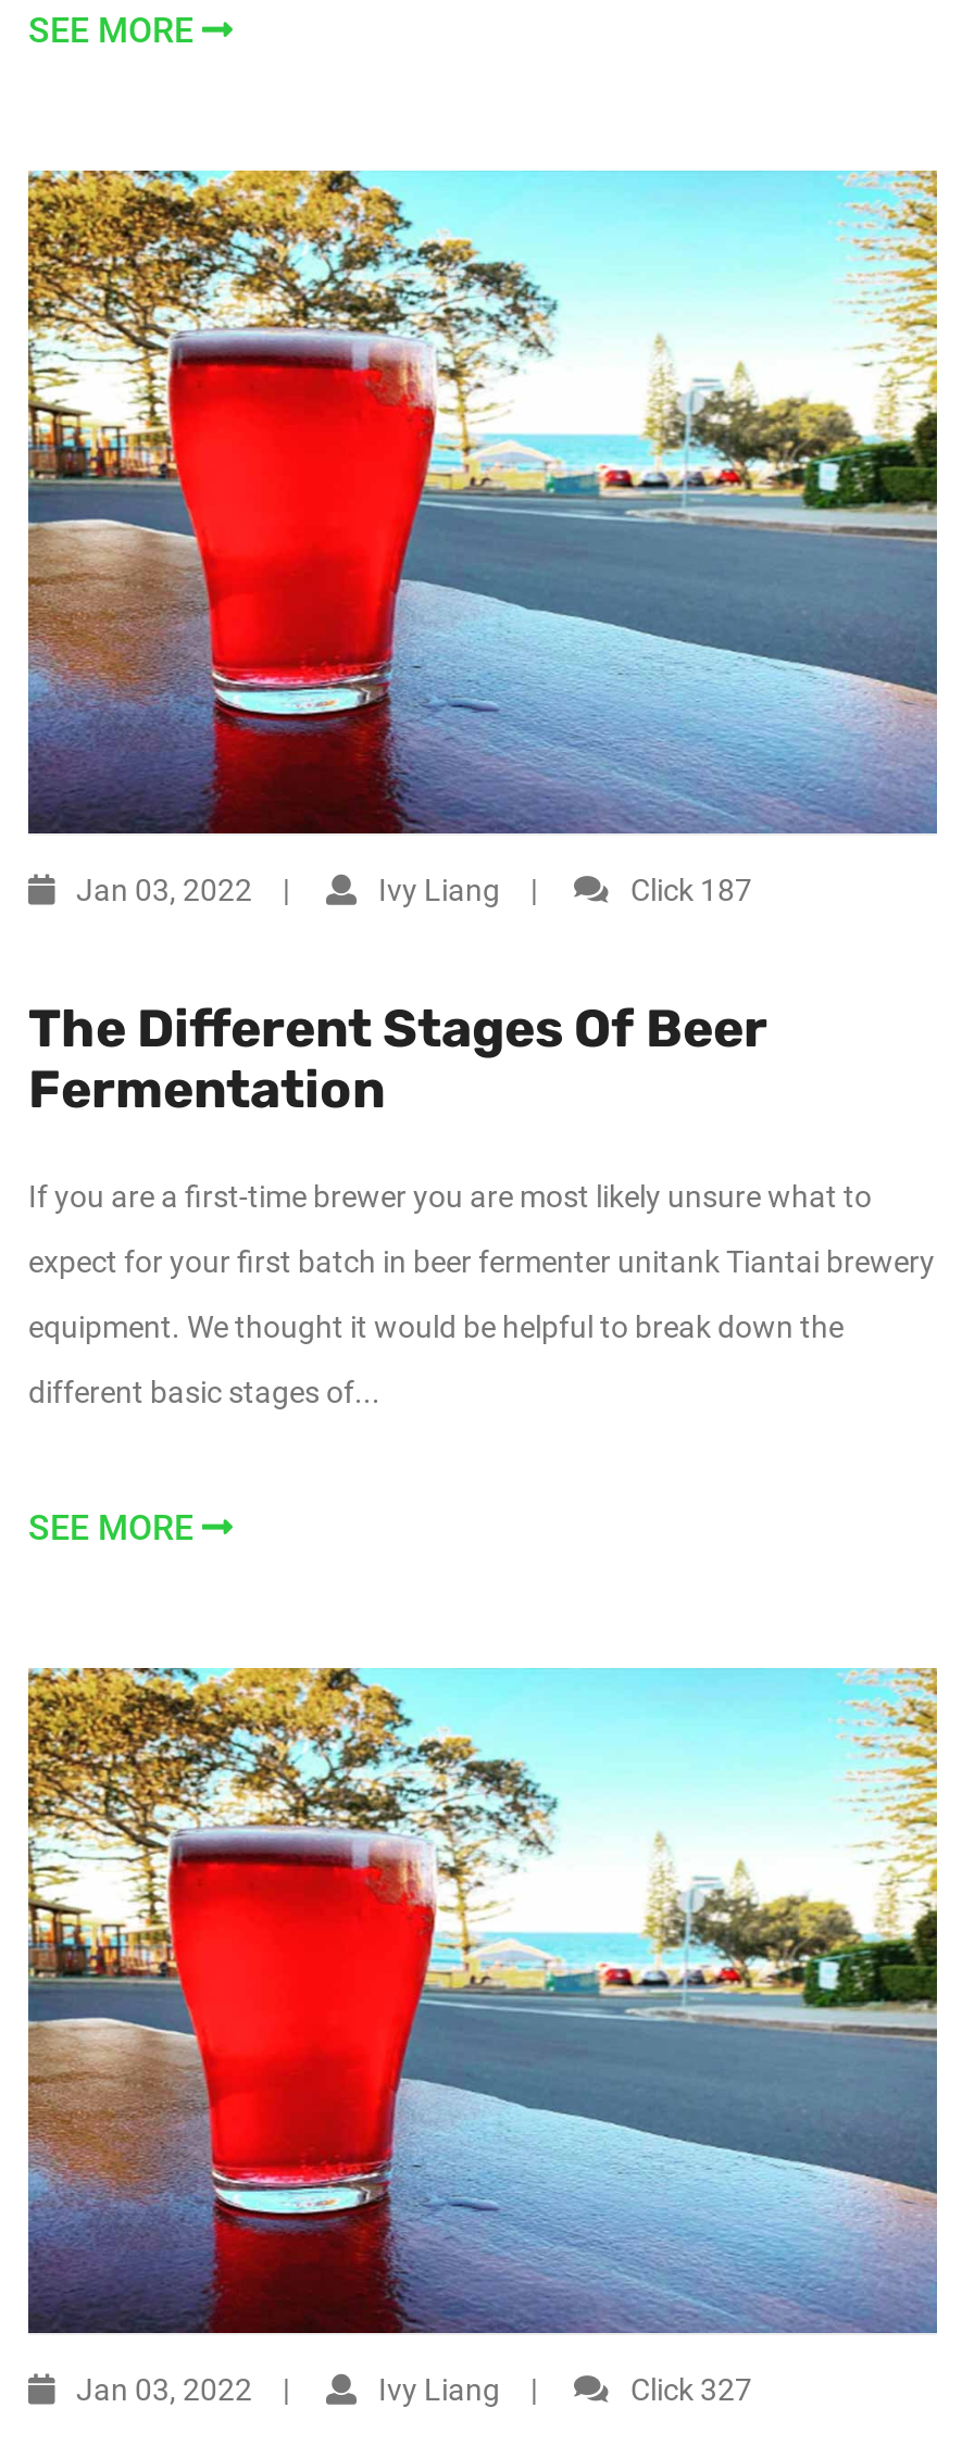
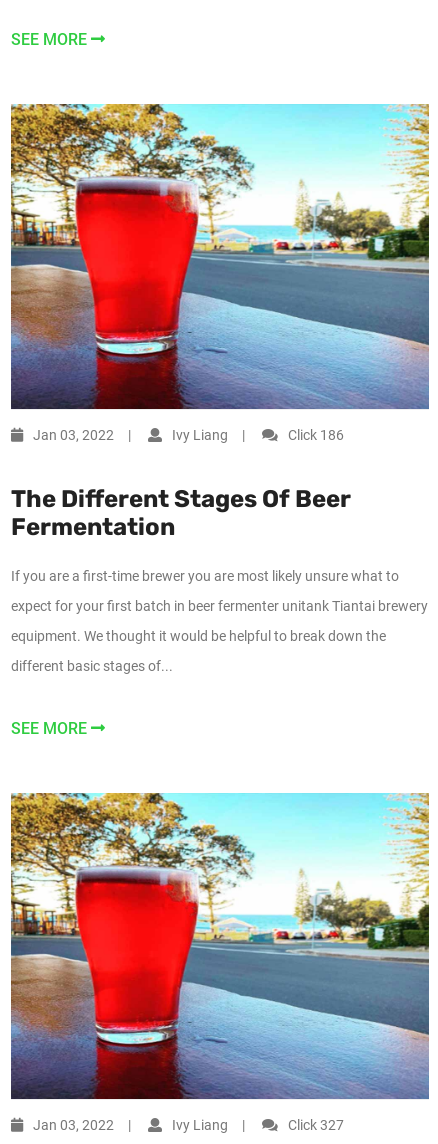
[624,873,752,908] Click 187 -> [285,427,344,443] Click 186

